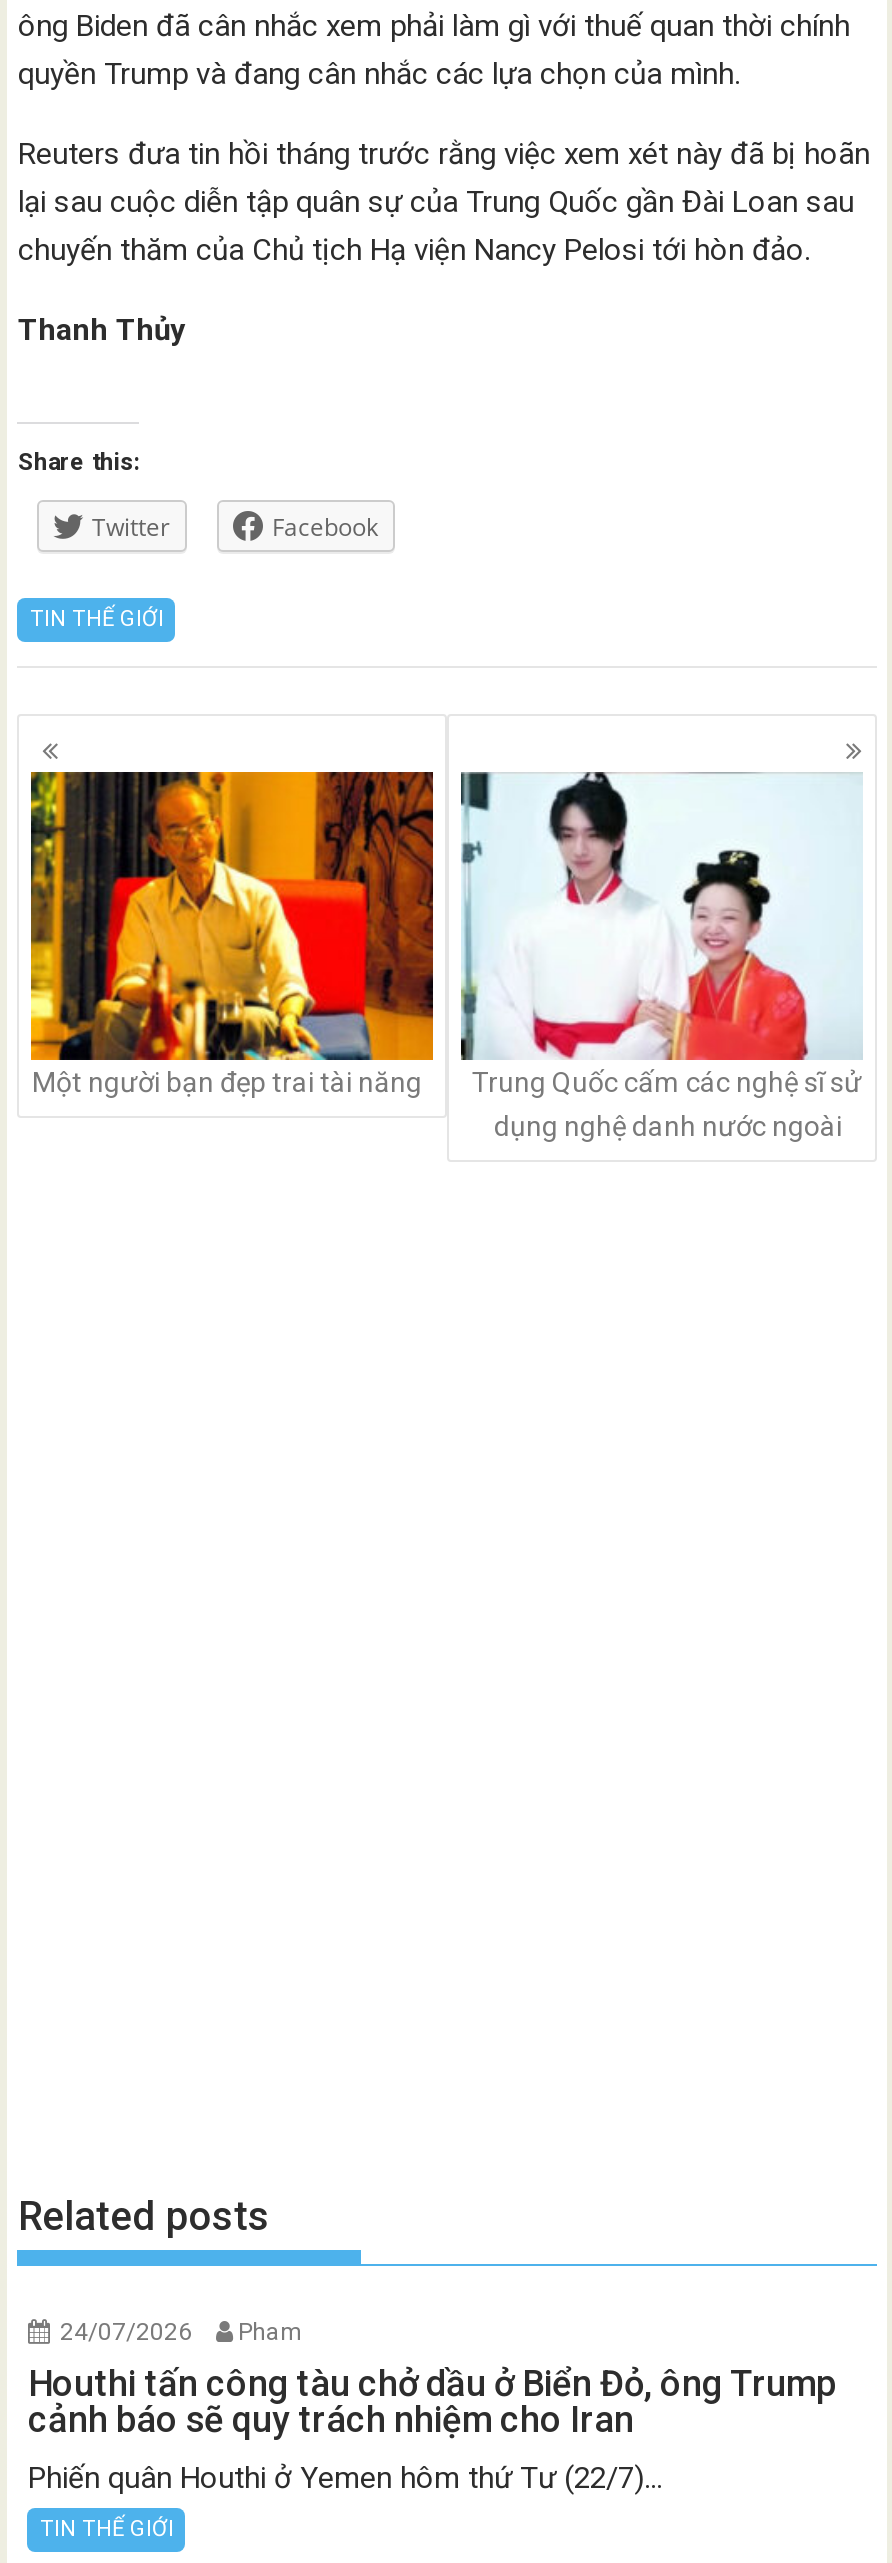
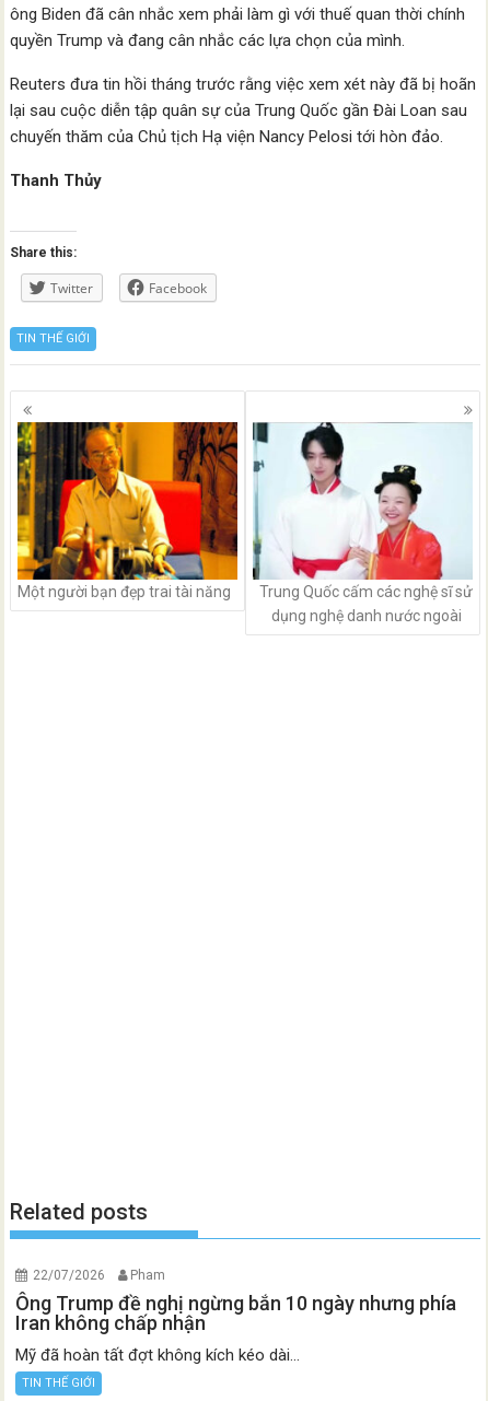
[60,2317,302,2345] 24/07/2026 Pham -> [33,1267,166,1282] 22/07/2026 Pham
[28,2361,836,2439] Houthi tấn công tàu chở dầu ở Biển Đỏ, ông Trump | cảnh báo sẽ quy trách nhiệm cho Iran -> [16,1291,457,1334] Ông Trump đề nghị ngừng bắn 10 ngày nhưng phía | Iran không chấp nhận
[28,2459,662,2495] Phiến quân Houthi ở Yemen hôm thứ Tư (22/7)... -> [16,1345,300,1364] Mỹ đã hoàn tất đợt không kích kéo dài...

